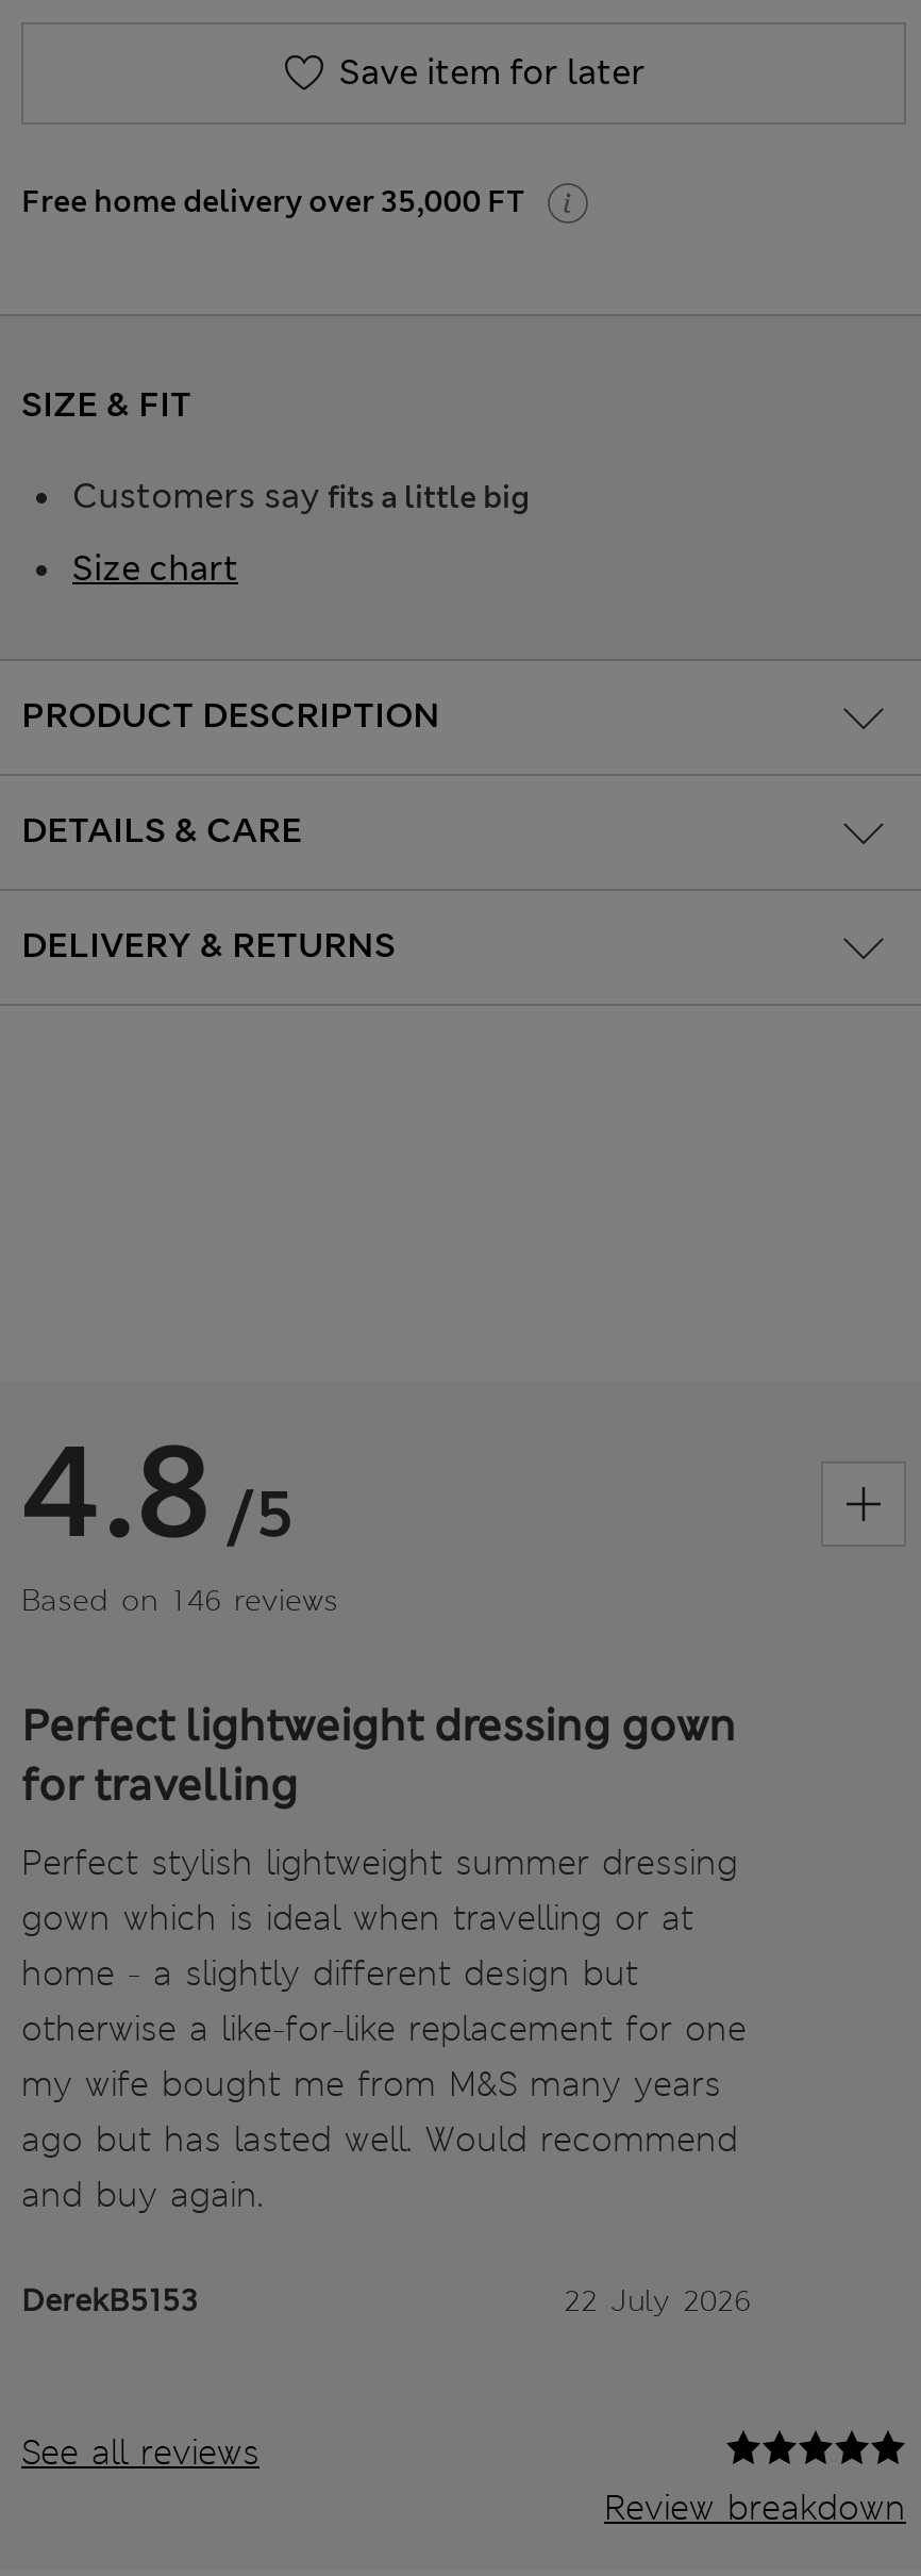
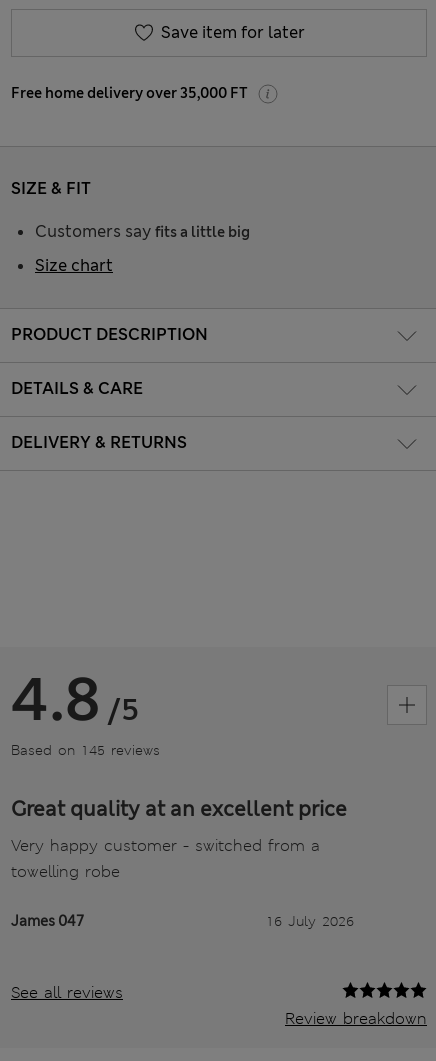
[21,1581,338,1620] Based on 146 reviews -> [11,741,160,759] Based on 145 reviews
[21,1698,736,1813] Perfect lightweight dressing gown | for travelling -> [11,796,347,822] Great quality at an excellent price
[21,1841,747,2218] Perfect stylish lightweight summer dressing | gown which is ideal when travelling or at | home - a slightly different design but | otherwise a like-for-like replacement for one | my wife bought me from M&S many years | ago but has lasted well. Would recommend | and buy again. -> [11,835,320,882] Very happy customer - switched from a | towelling robe
[21,2282,751,2320] DerekB5153 | 22 July 2026 -> [11,912,354,930] James 047 | 16 July 2026

